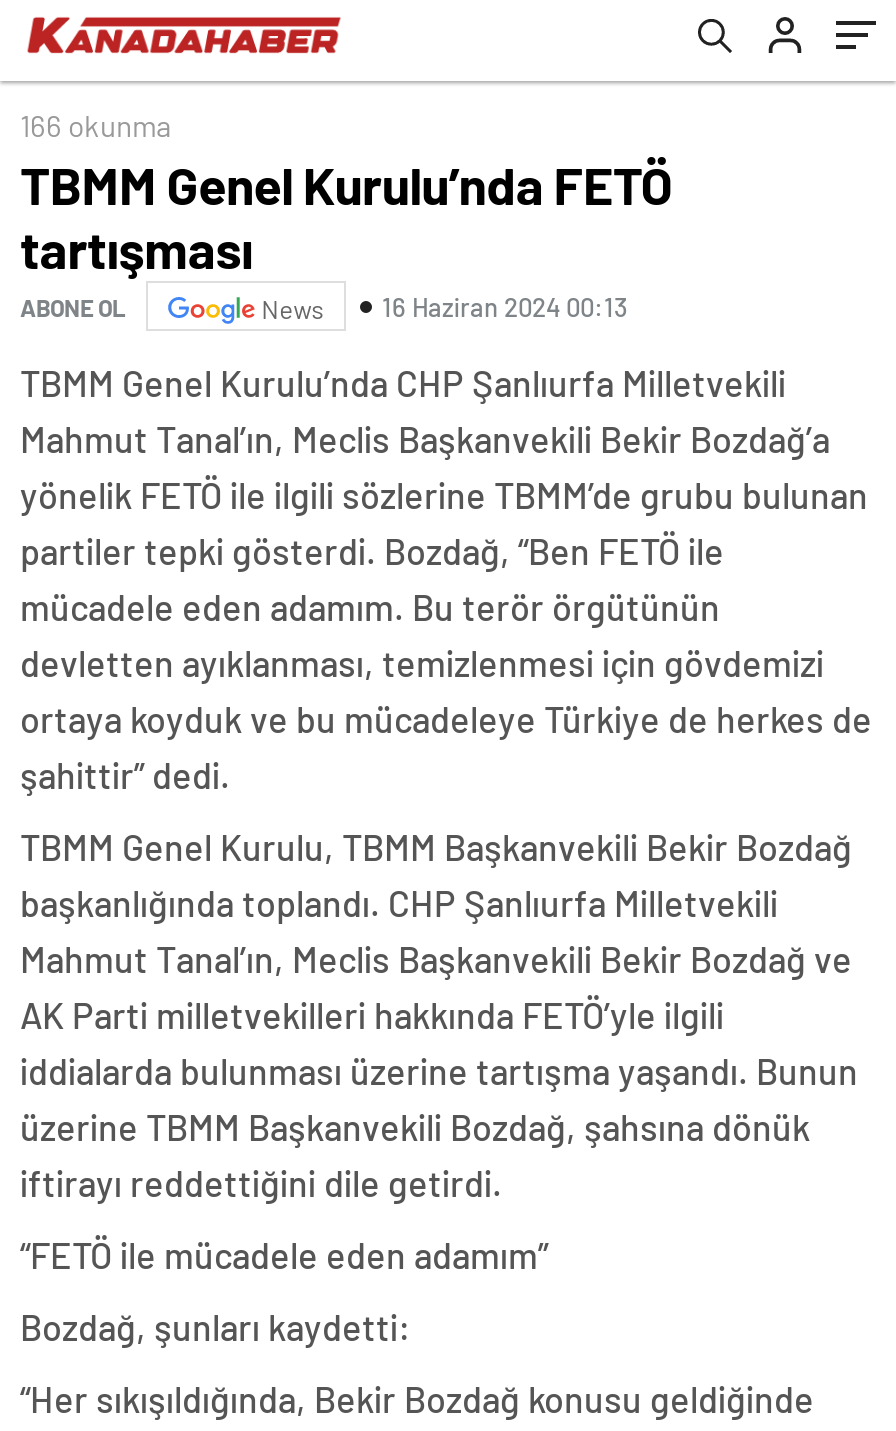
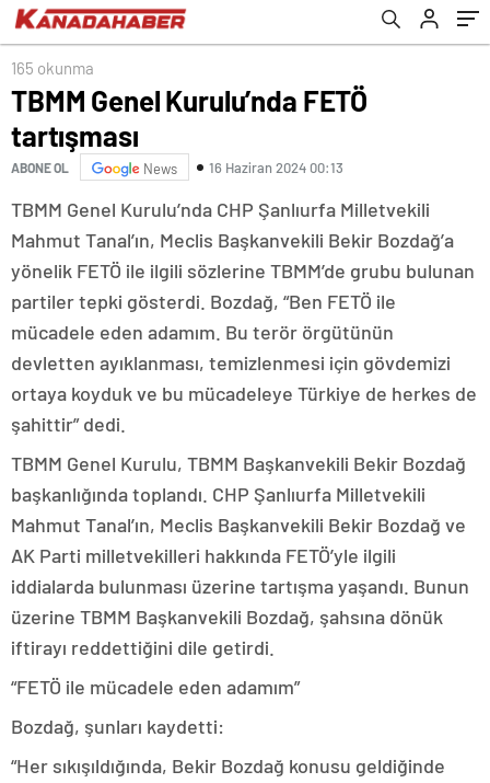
[20,107,172,143] 166 okunma -> [11,58,94,78] 165 okunma

